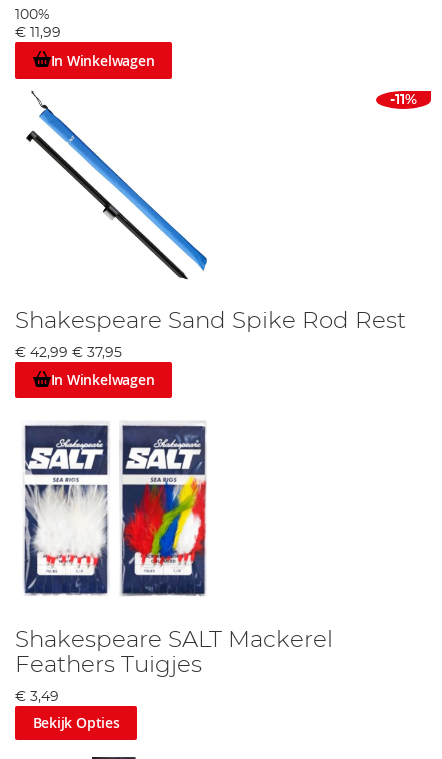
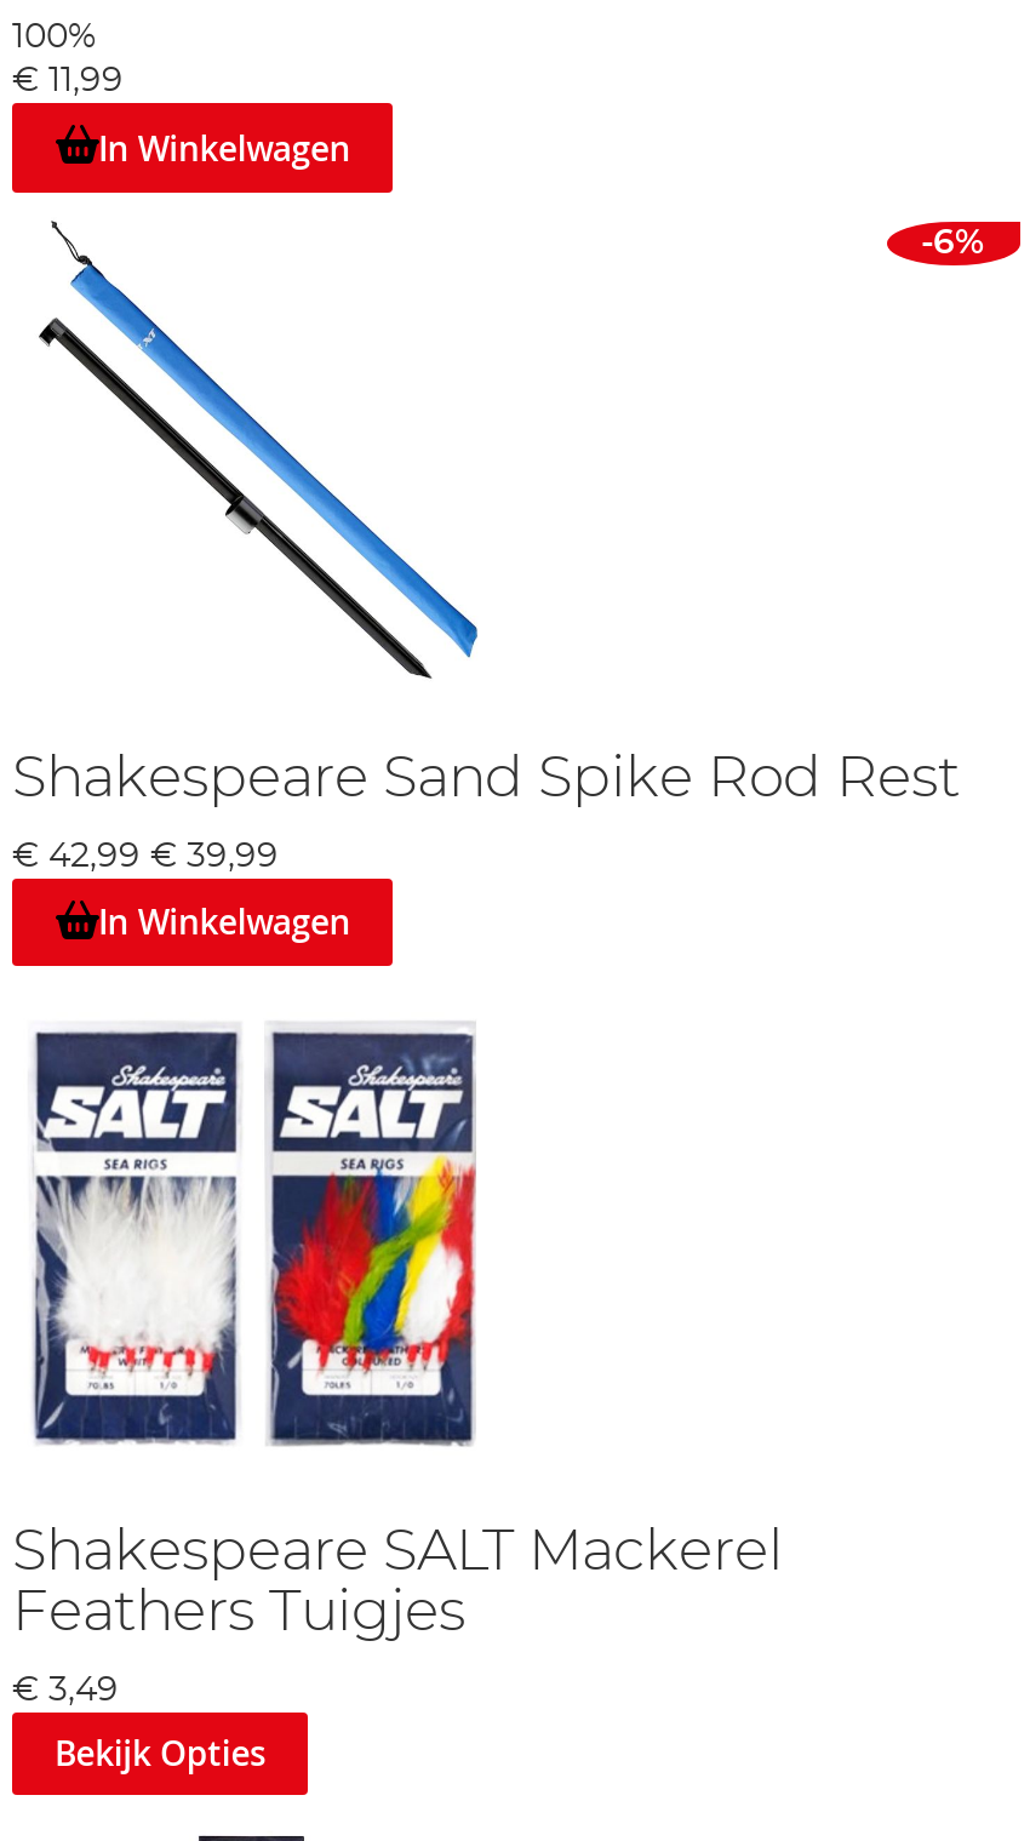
[389,93,416,107] -11% -> [921,228,984,262] -6%
[15,346,122,360] € 42,99 € 37,95 -> [12,840,279,874] € 42,99 € 39,99

